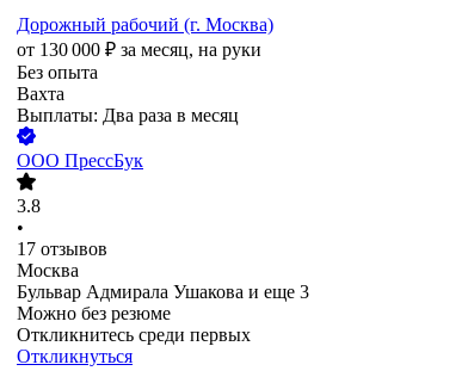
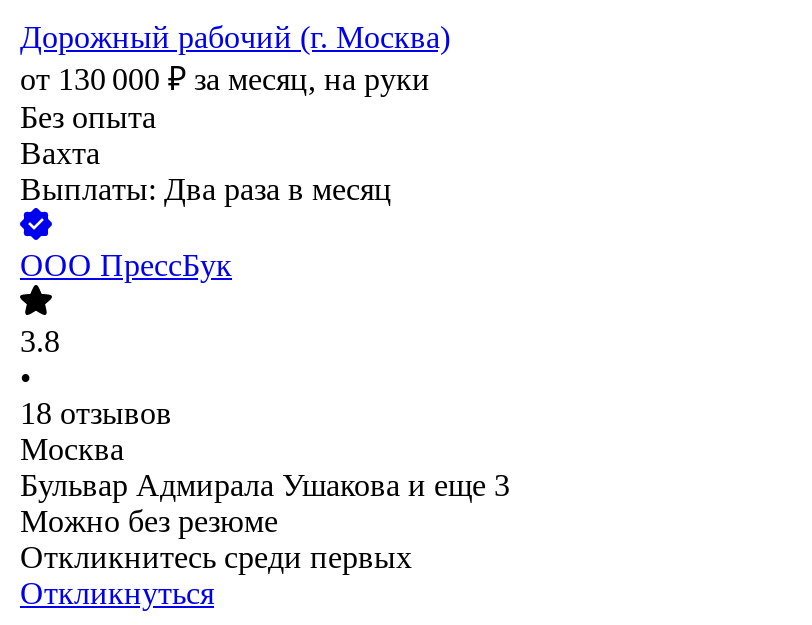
[17,239,107,259] 17 отзывов -> [20,397,172,431] 18 отзывов

